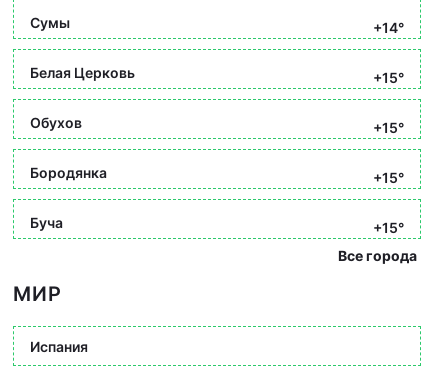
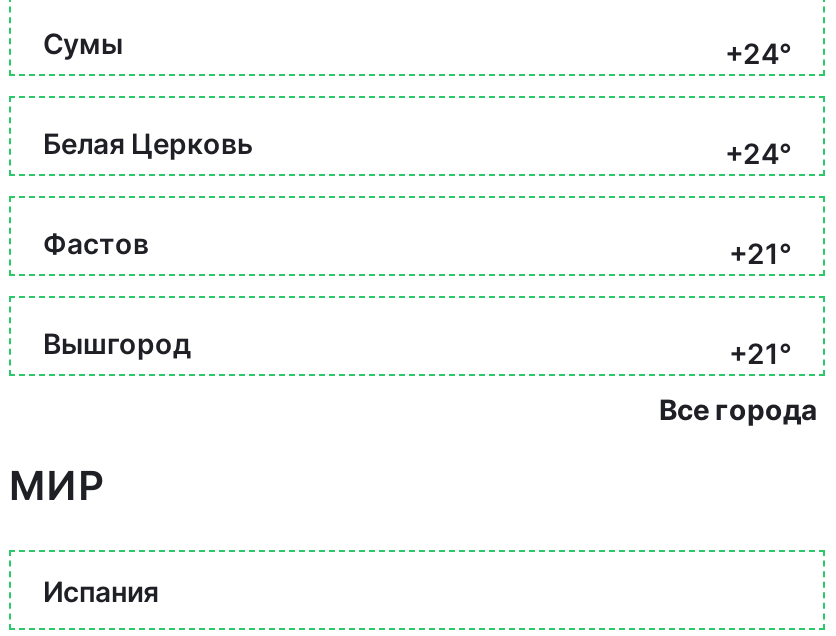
[373,19,404,36] +14° -> [725,36,791,70] +24°
[30,69,404,236] +15° | Обухов | +15° | Бородянка | +15° | Буча | +15° -> [43,136,791,370] +24° | Фастов | +21° | Вышгород | +21°

